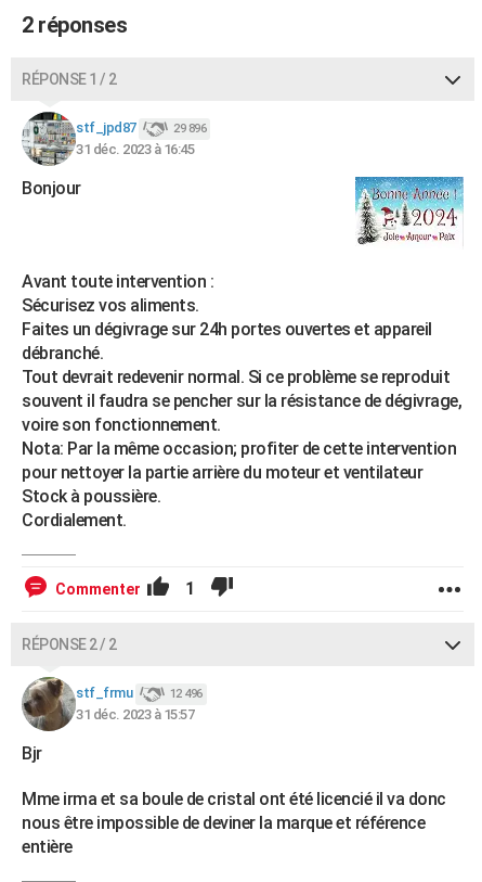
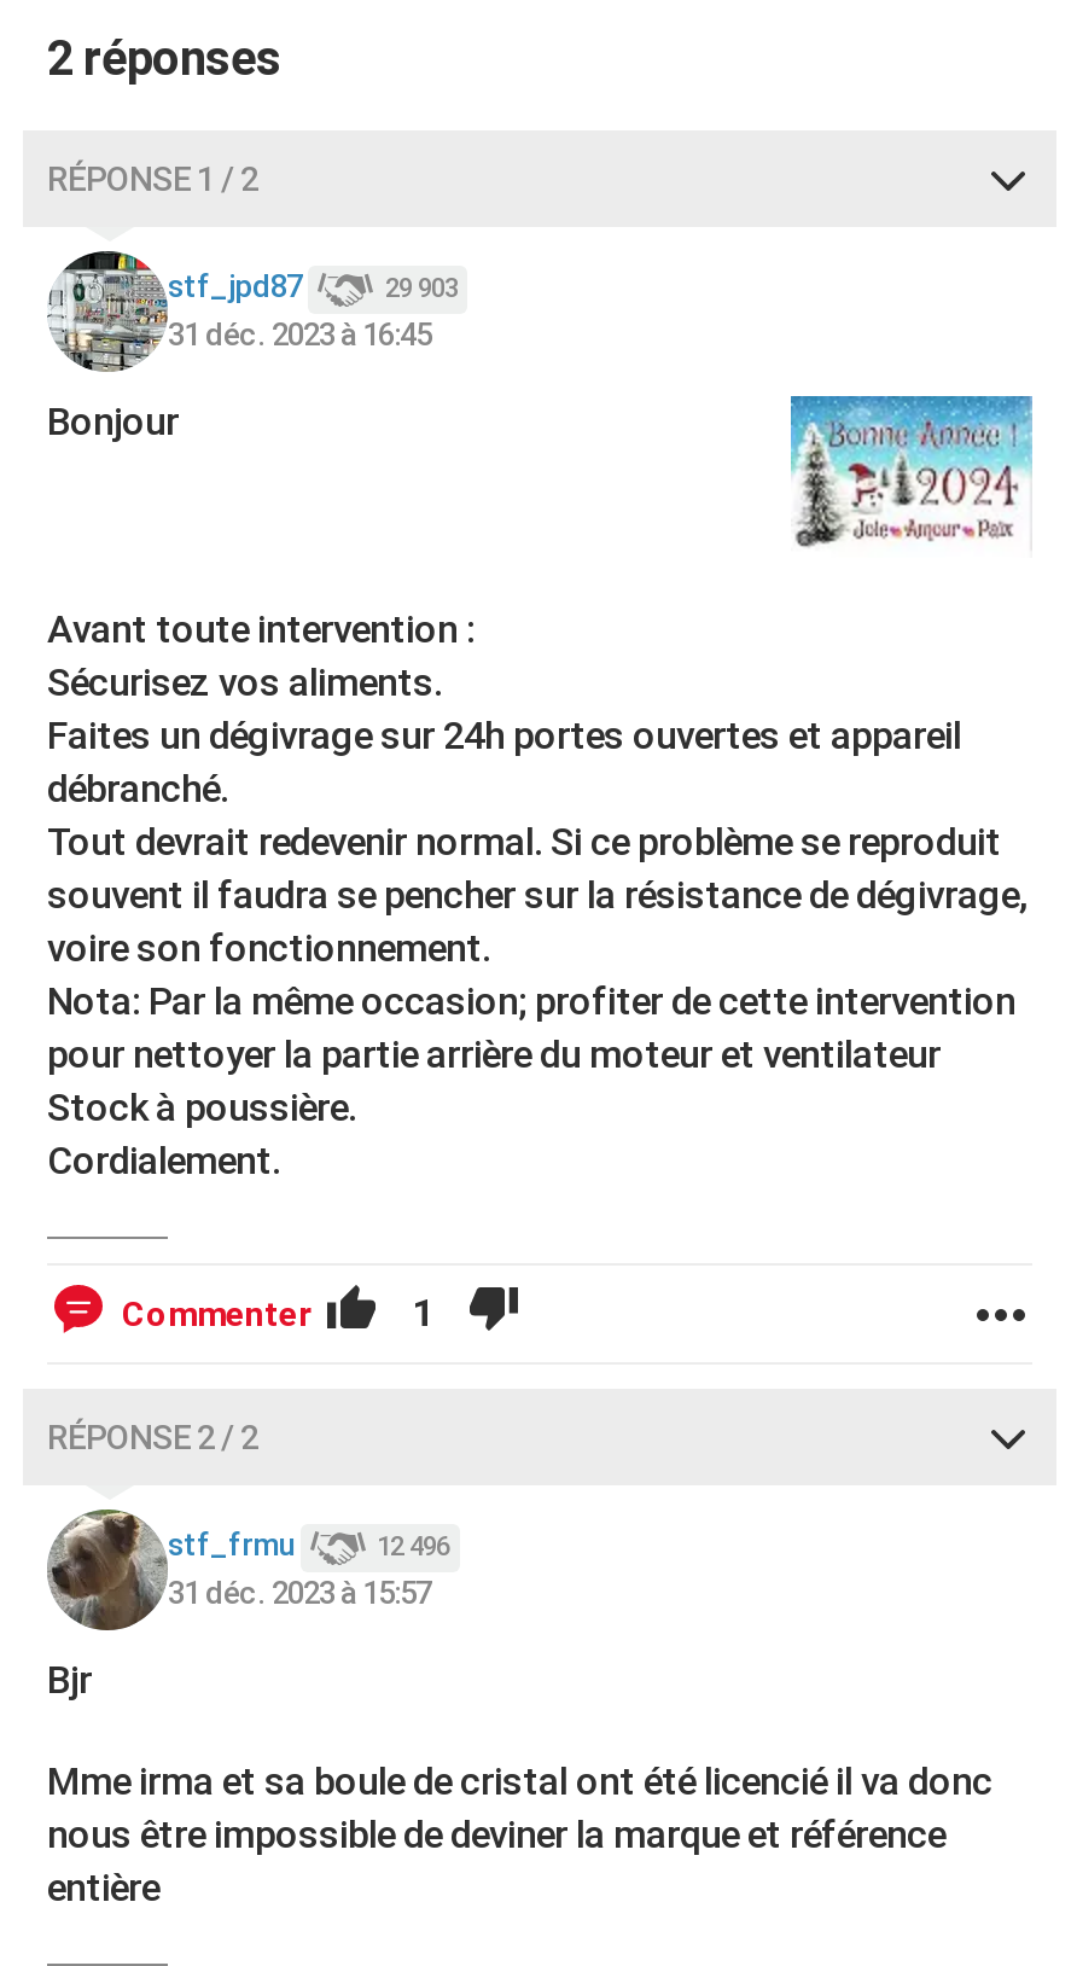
[173,121,206,136] 29 896 -> [385,273,458,304] 29 903

